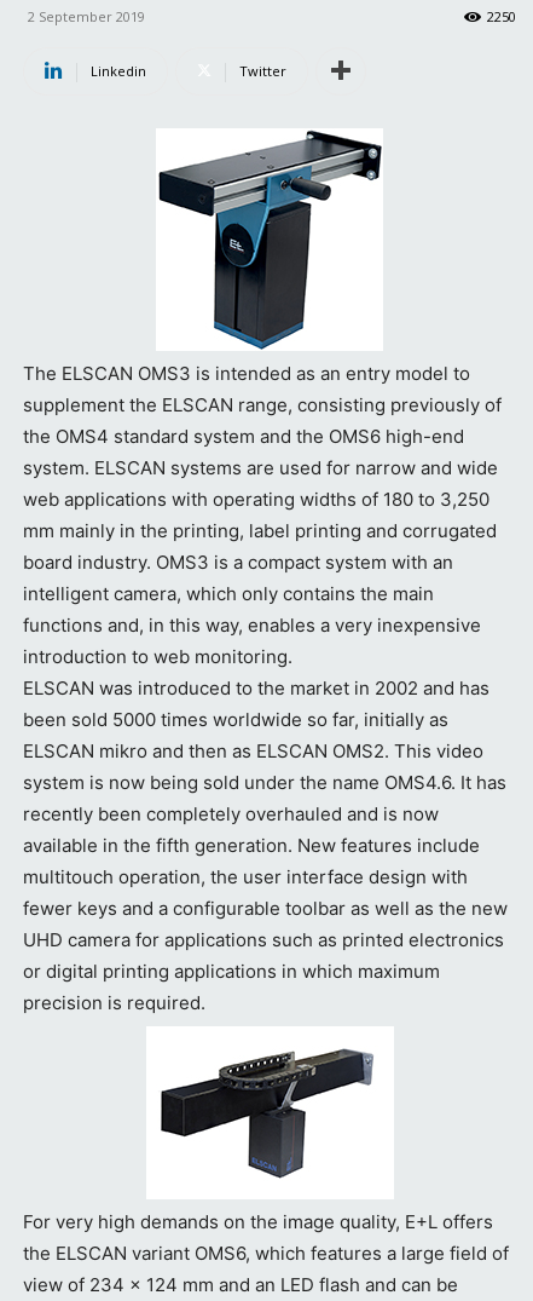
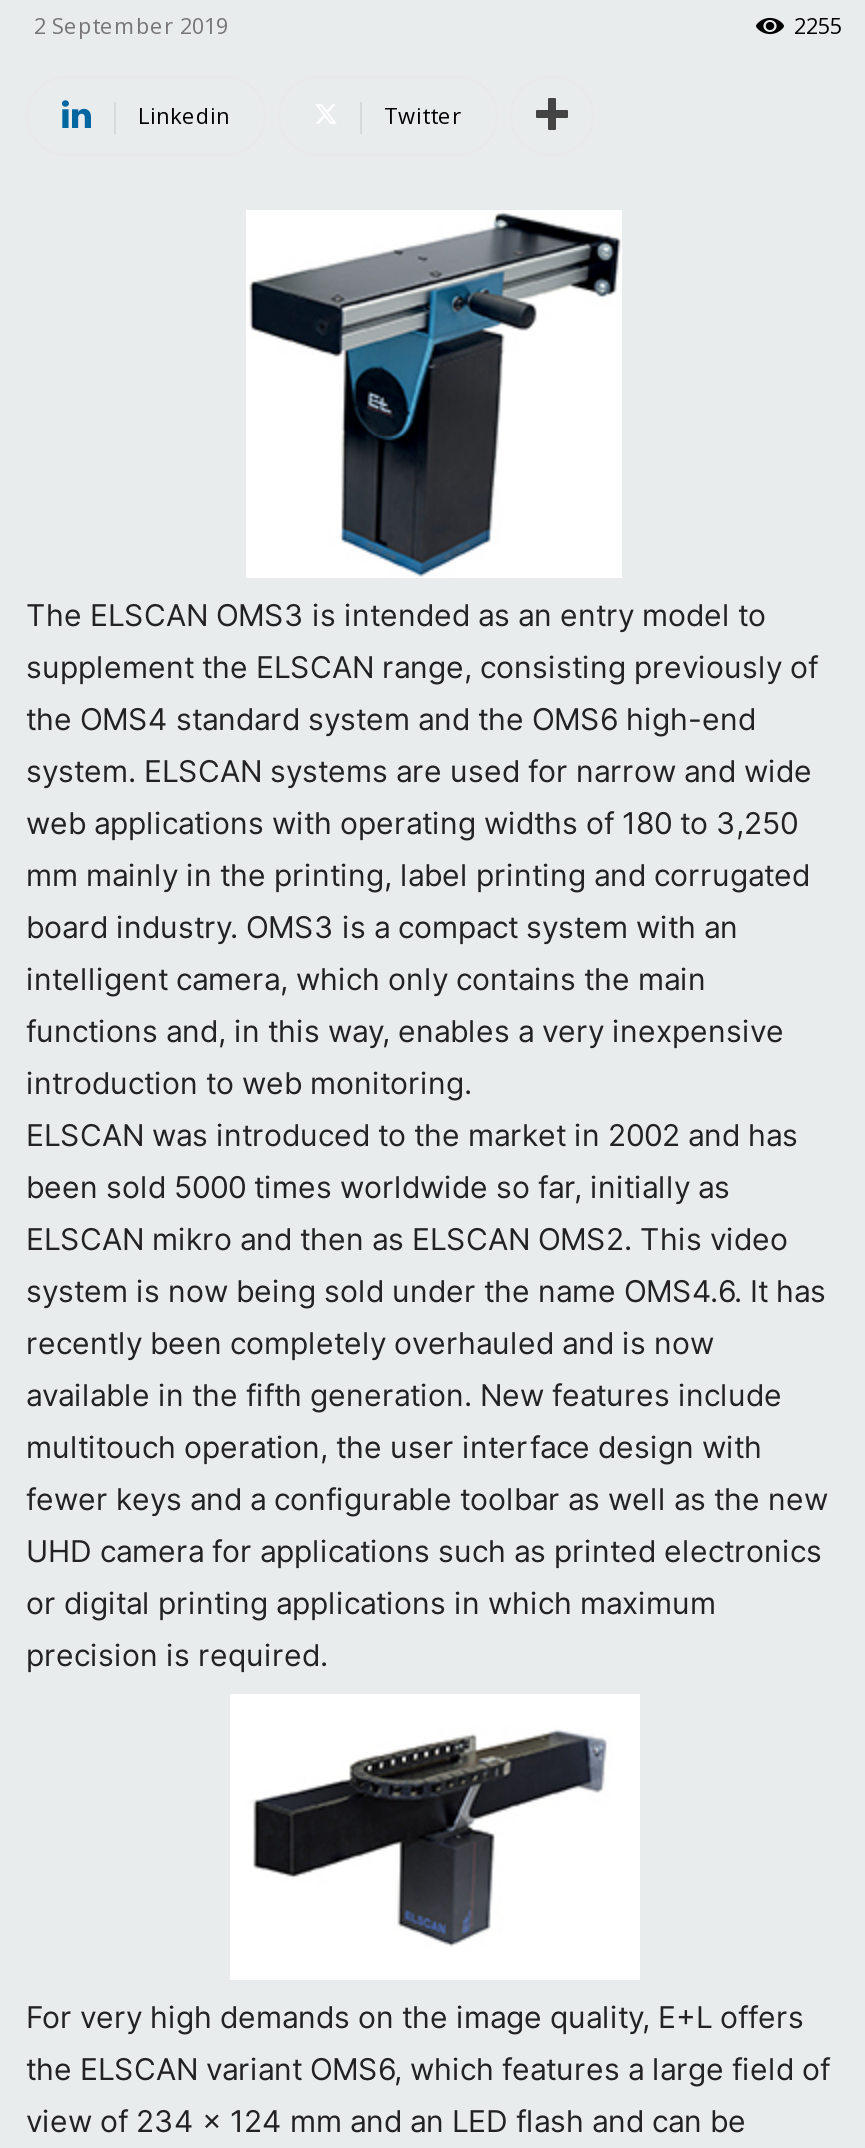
[487,7,516,25] 2250 -> [794,9,842,39] 2255

